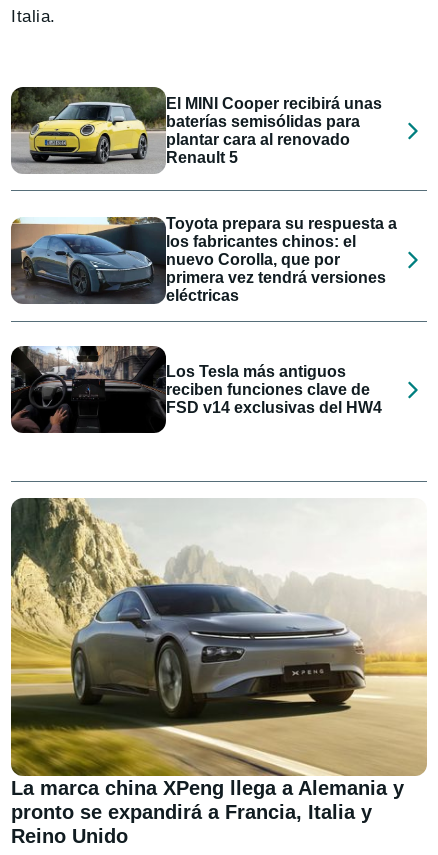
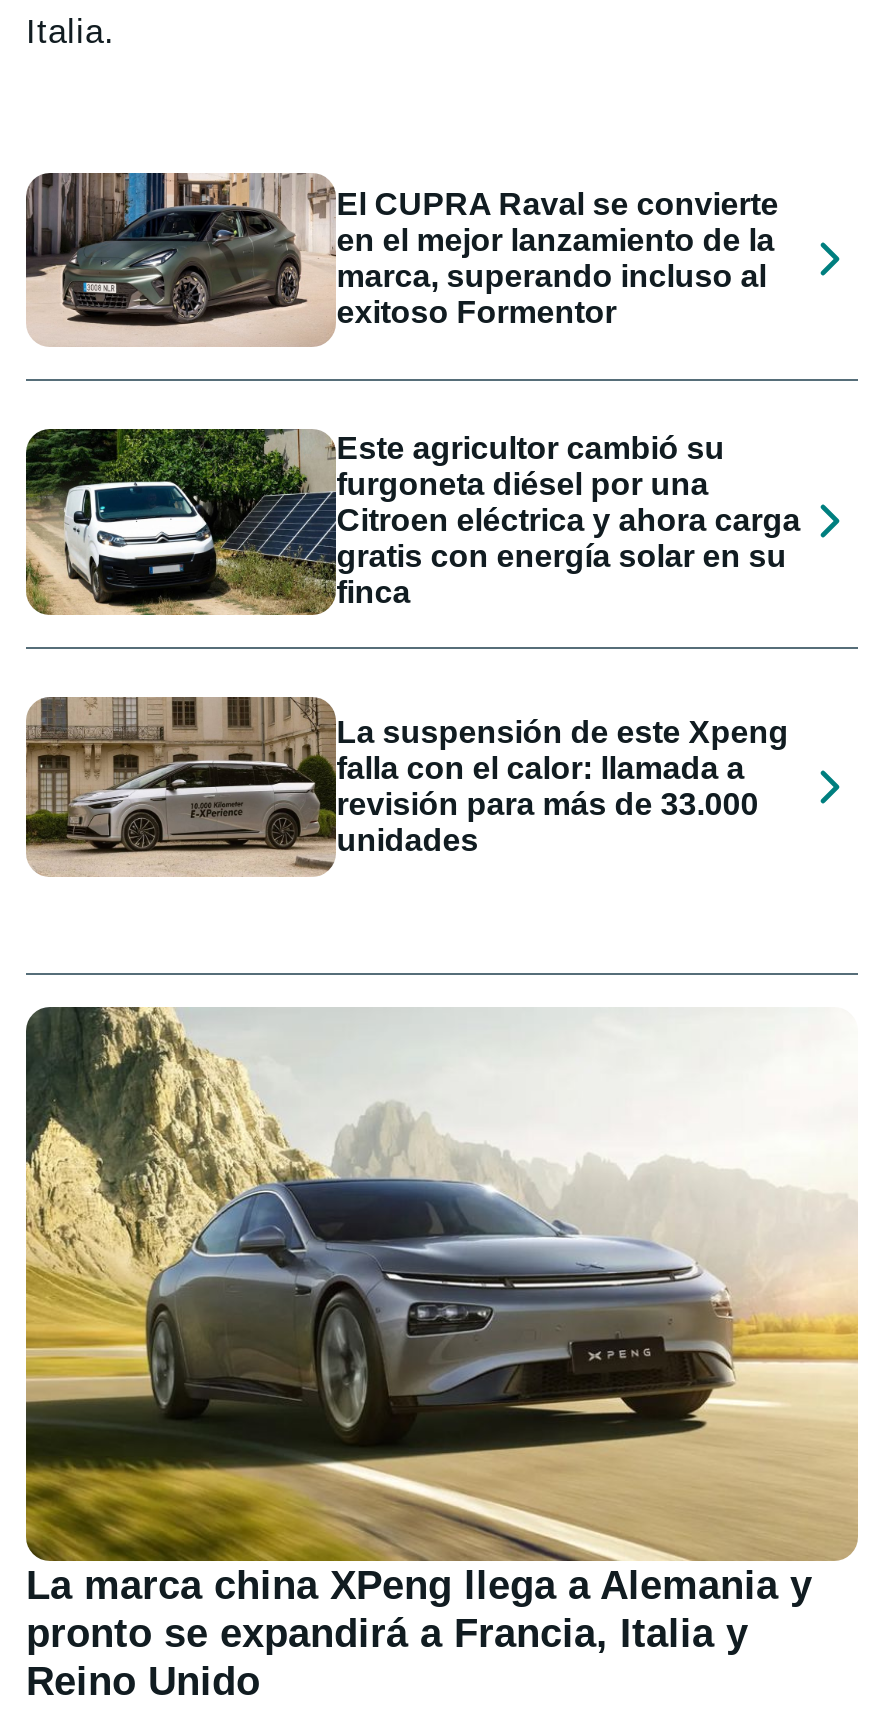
[11,86,382,174] [image] | El MINI Cooper recibirá unas | baterías semisólidas para | plantar cara al renovado | Renault 5 -> [26,172,778,346] [image] | El CUPRA Raval se convierte | en el mejor lanzamiento de la | marca, superando incluso al | exitoso Formentor
[10,215,397,305] [image] | Toyota prepara su respuesta a | los fabricantes chinos: el | nuevo Corolla, que por | primera vez tendrá versiones | eléctricas -> [24,426,800,616] [image] | Este agricultor cambió su | furgoneta diésel por una | Citroen eléctrica y ahora carga | gratis con energía solar en su | finca
[10,345,382,434] [image] | Los Tesla más antiguos | reciben funciones clave de | FSD v14 exclusivas del HW4 -> [24,694,788,876] [image] | La suspensión de este Xpeng | falla con el calor: llamada a | revisión para más de 33.000 | unidades

